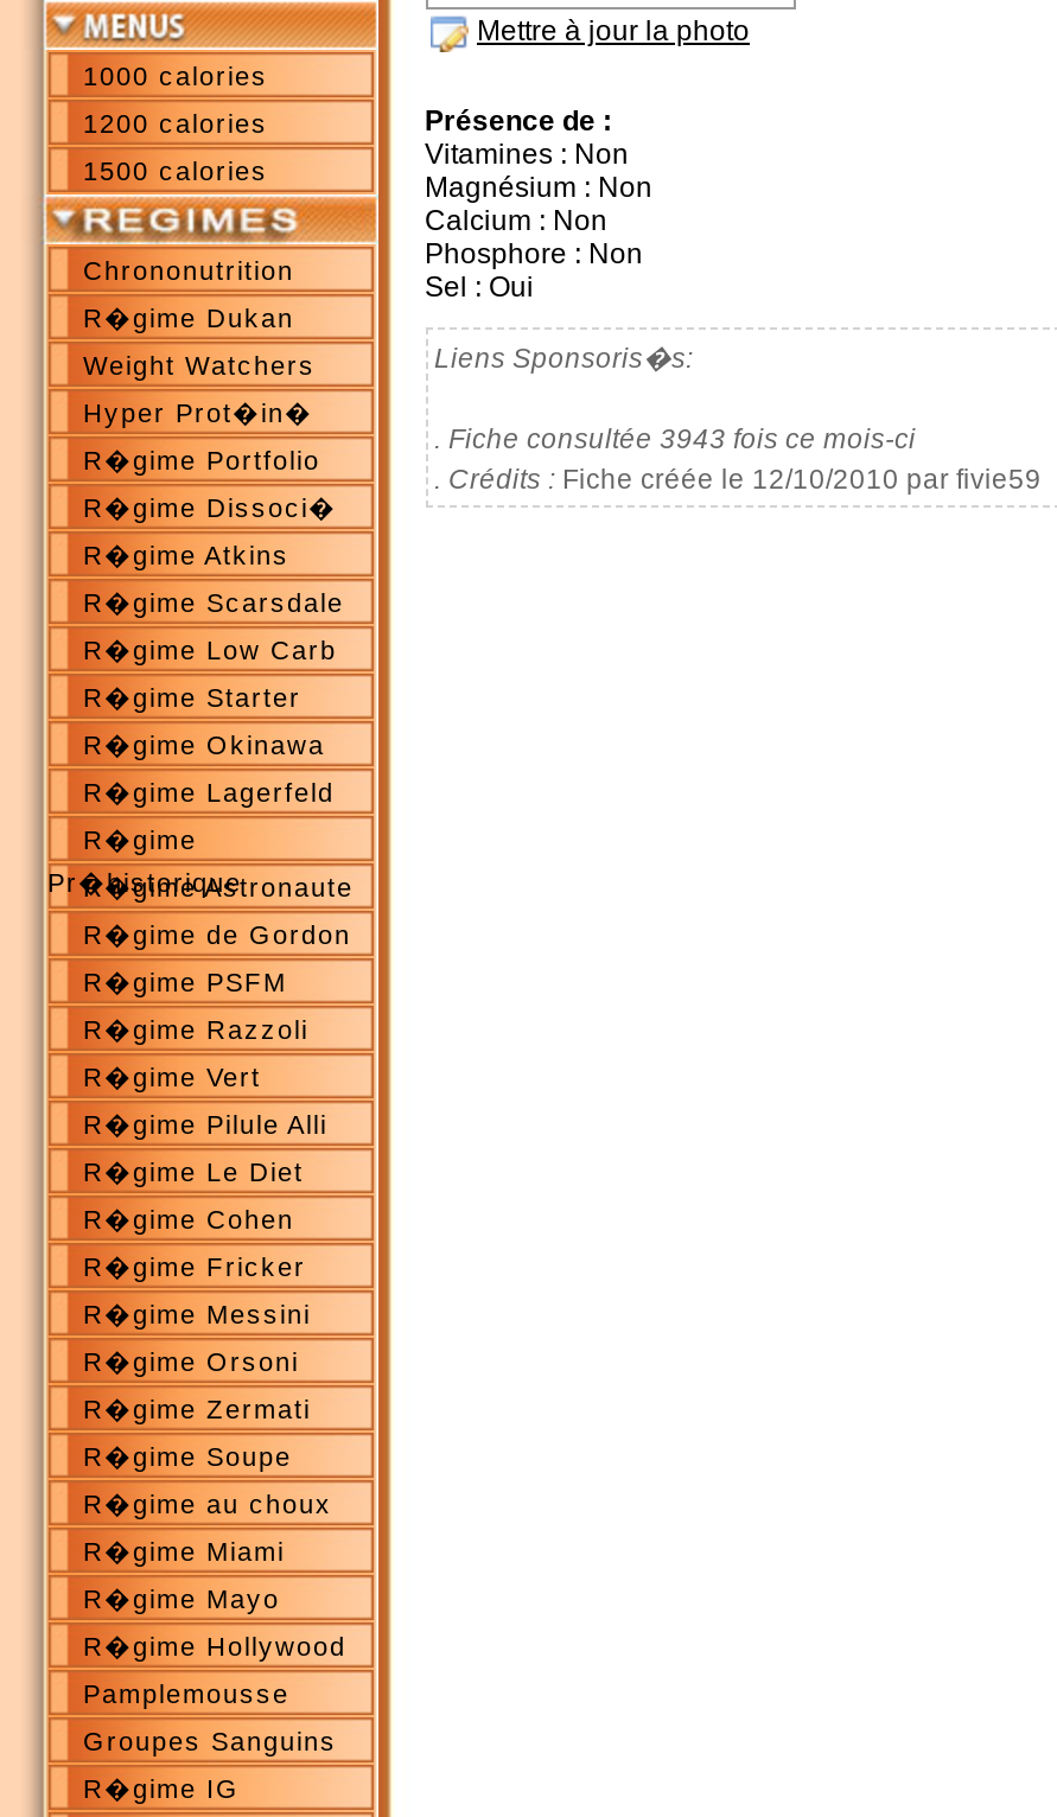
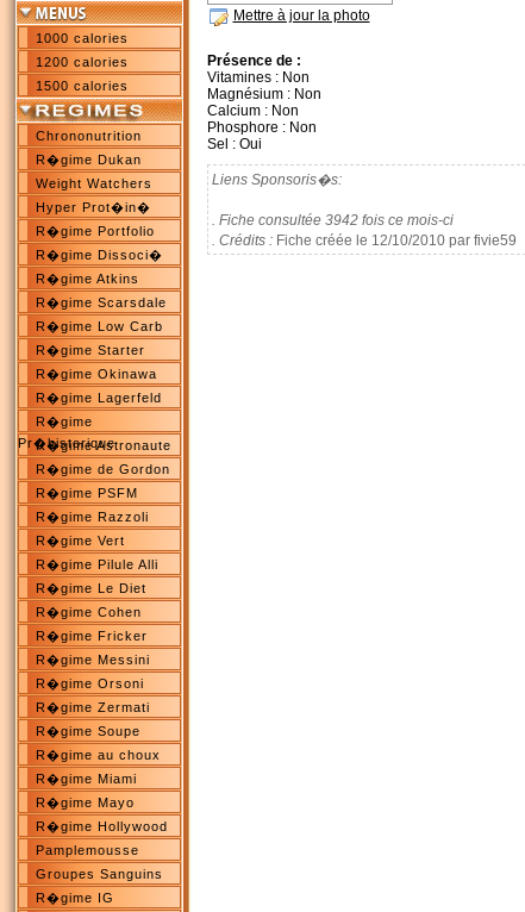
[434,421,916,452] . Fiche consultée 3943 fois ce mois-ci -> [211,211,453,227] . Fiche consultée 3942 fois ce mois-ci

